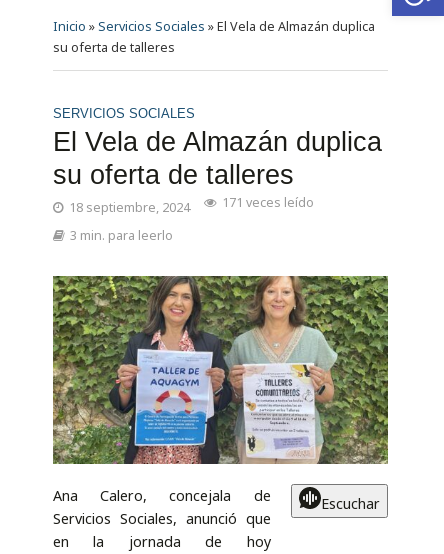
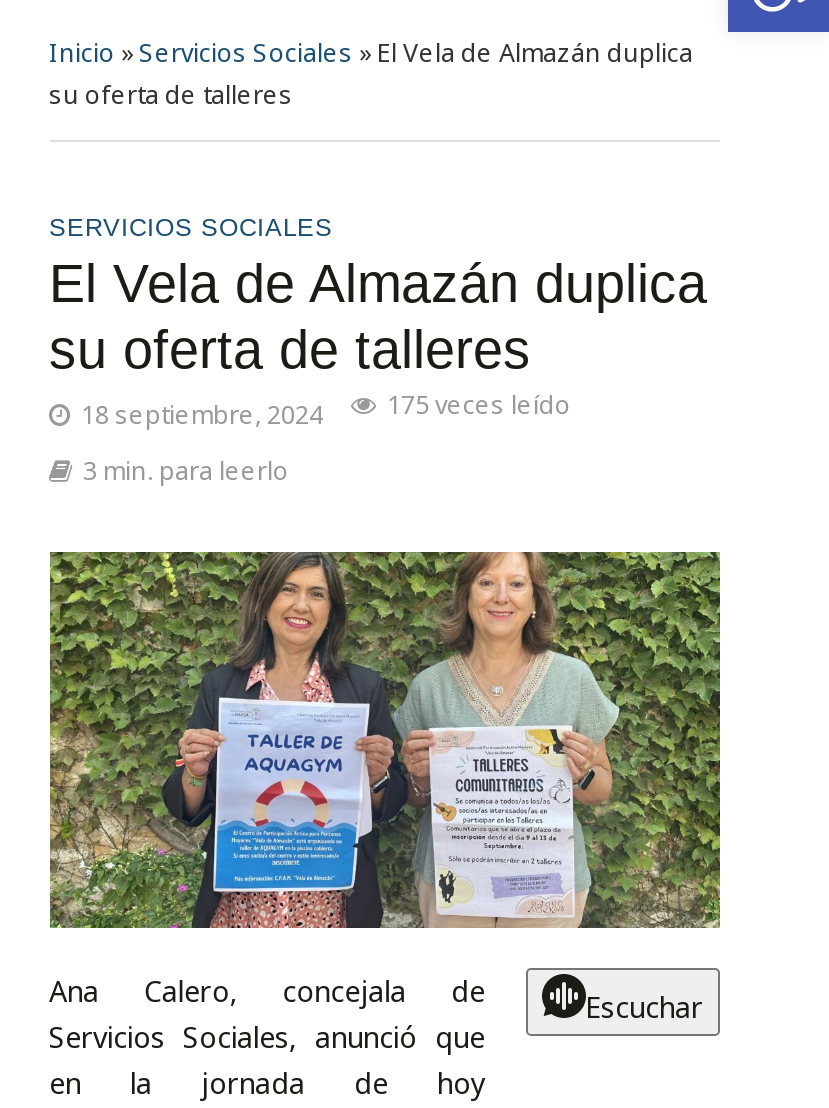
[68,194,313,216] 18 septiembre, 2024 171 veces leído -> [81,388,571,432] 18 septiembre, 2024 175 veces leído

